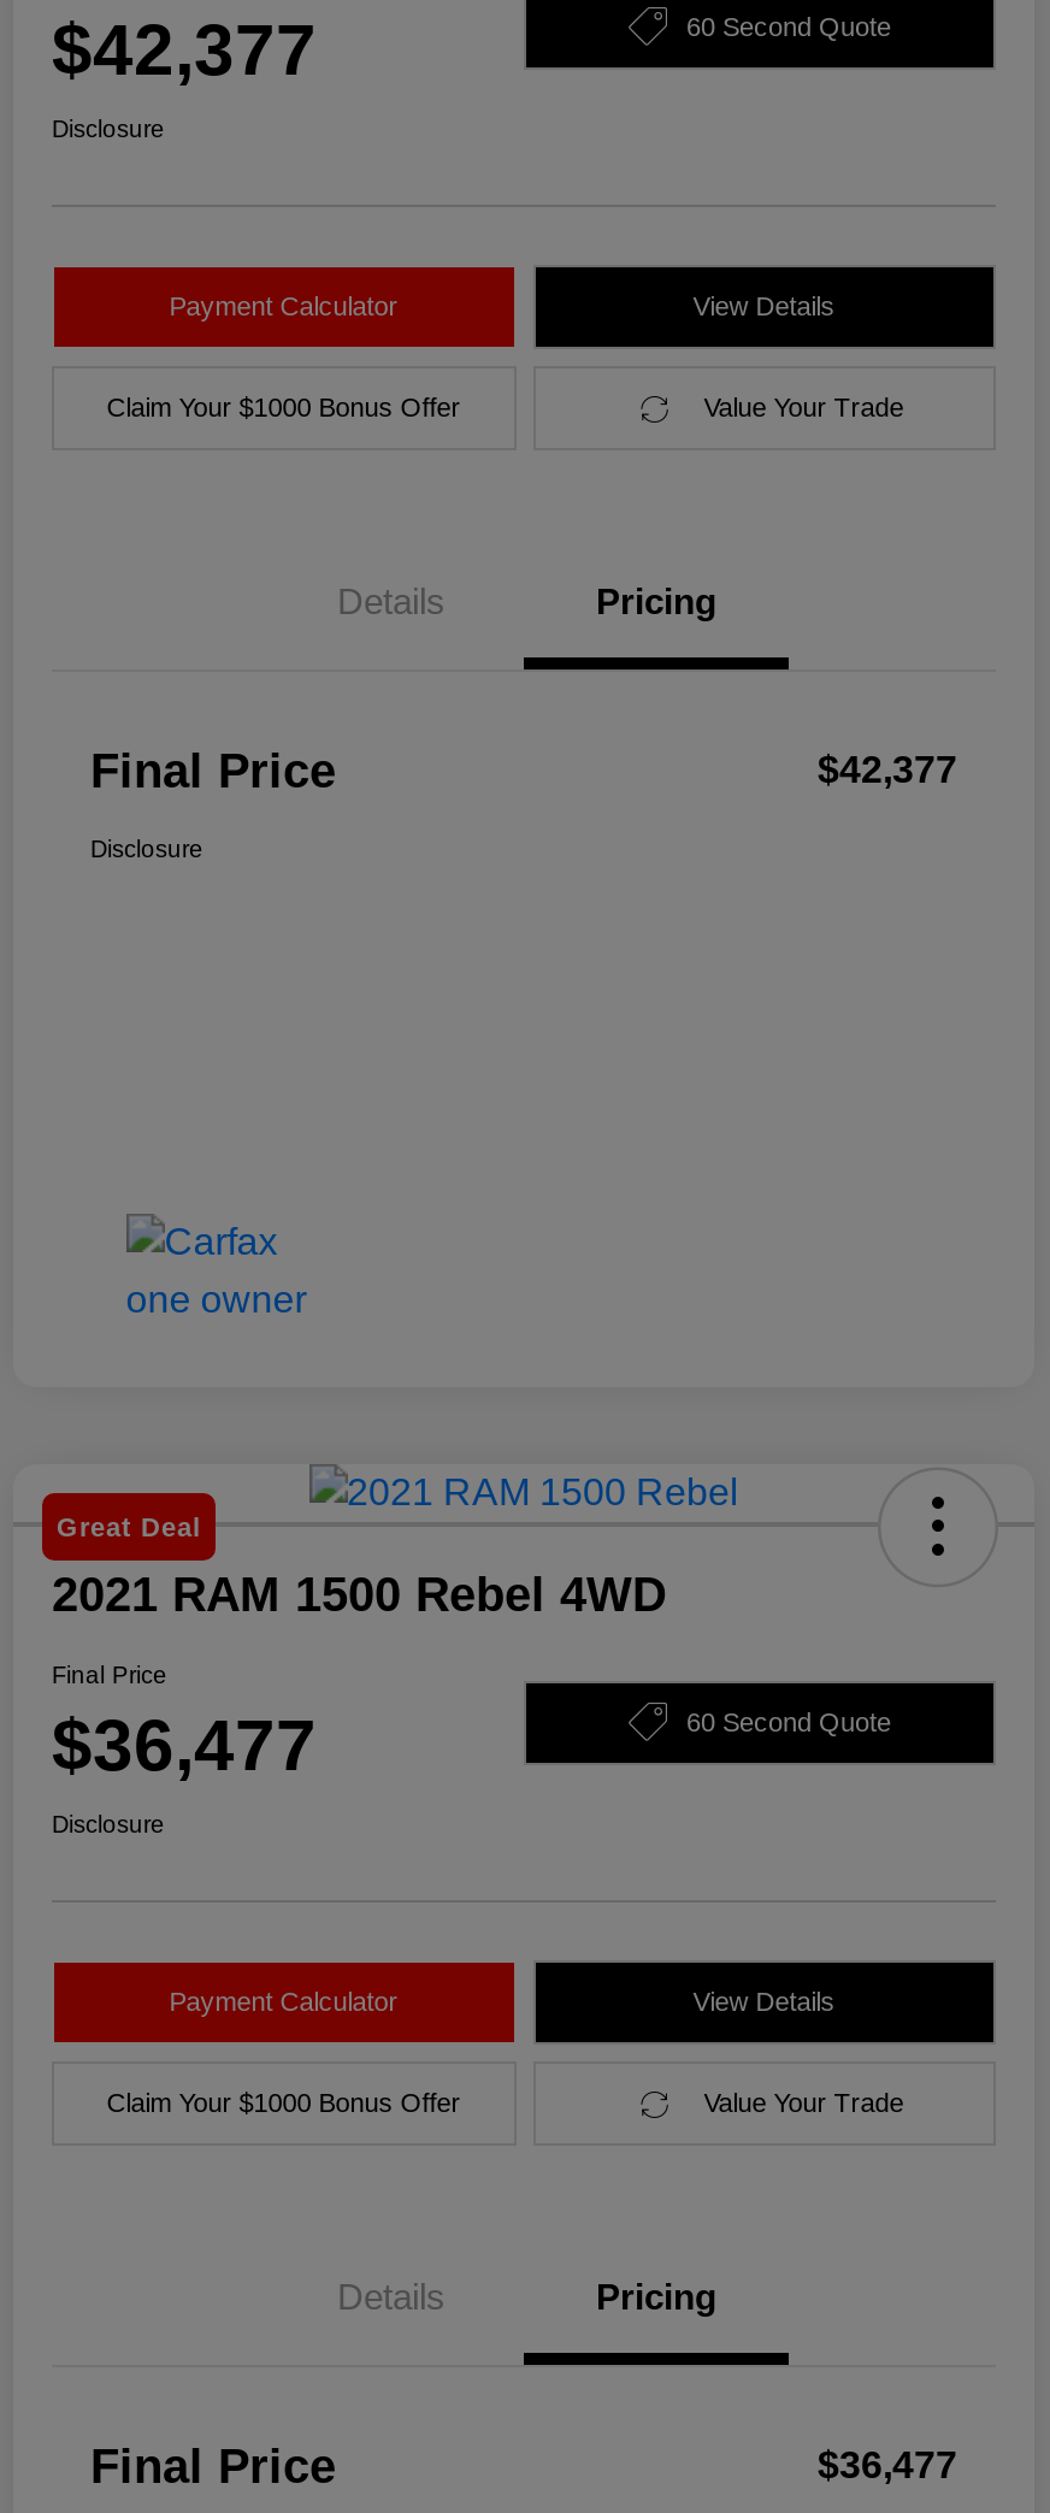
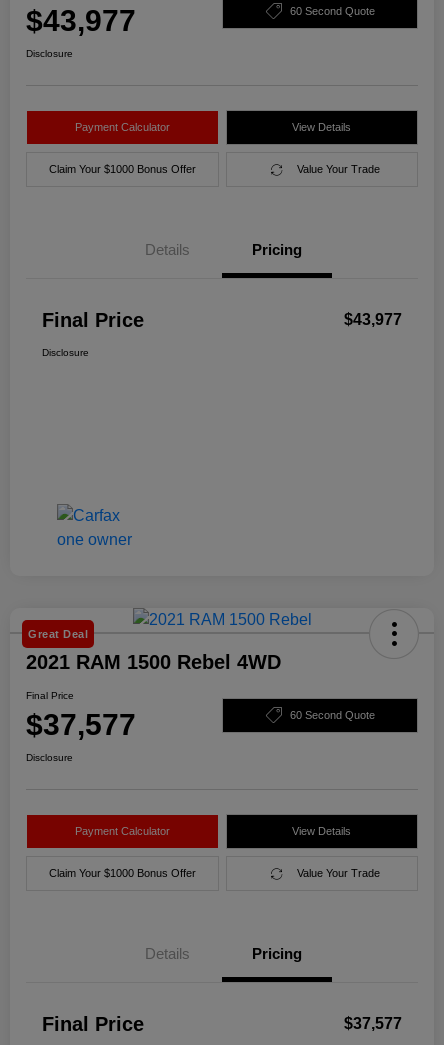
[52,10,317,90] $42,377 -> [26,4,136,37] $43,977
[818,749,957,790] $42,377 -> [344,311,402,328] $43,977
[52,1706,317,1785] $36,477 -> [26,708,136,741] $37,577
[818,2445,957,2486] $36,477 -> [344,1015,402,1032] $37,577

